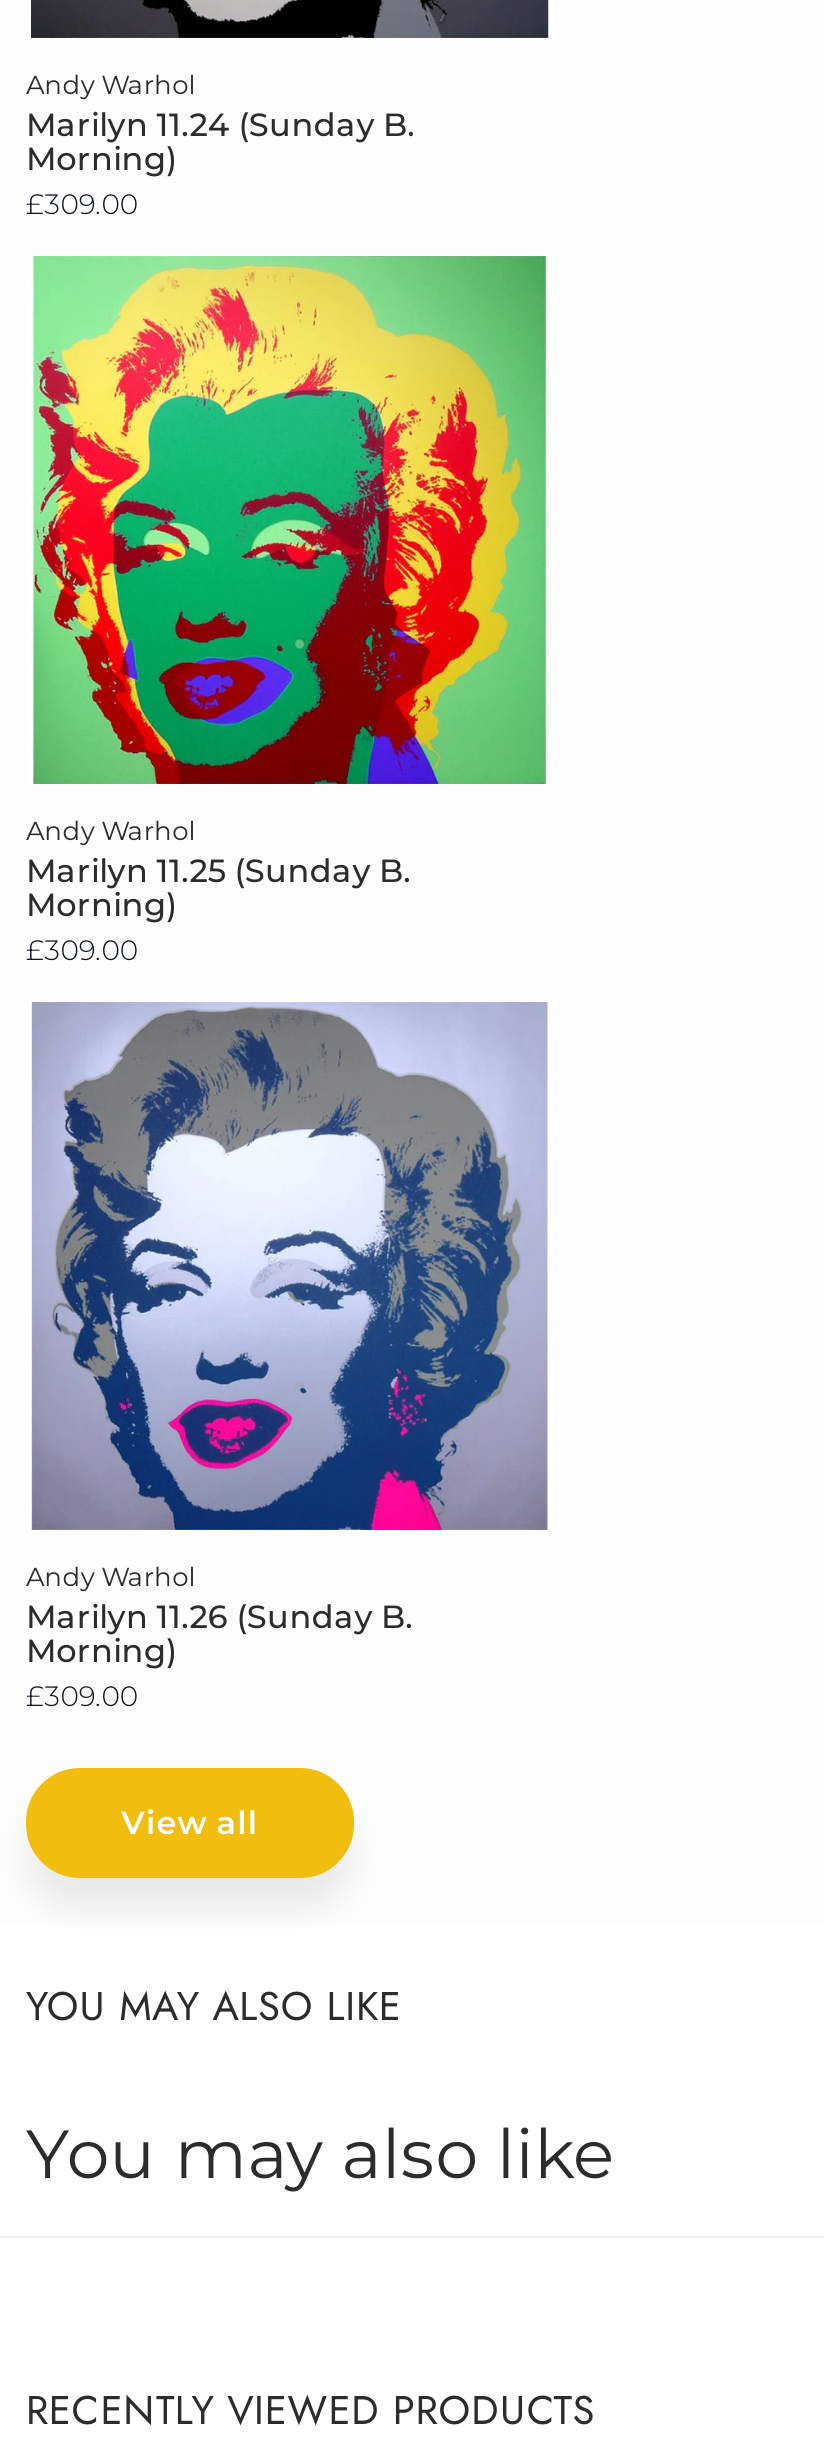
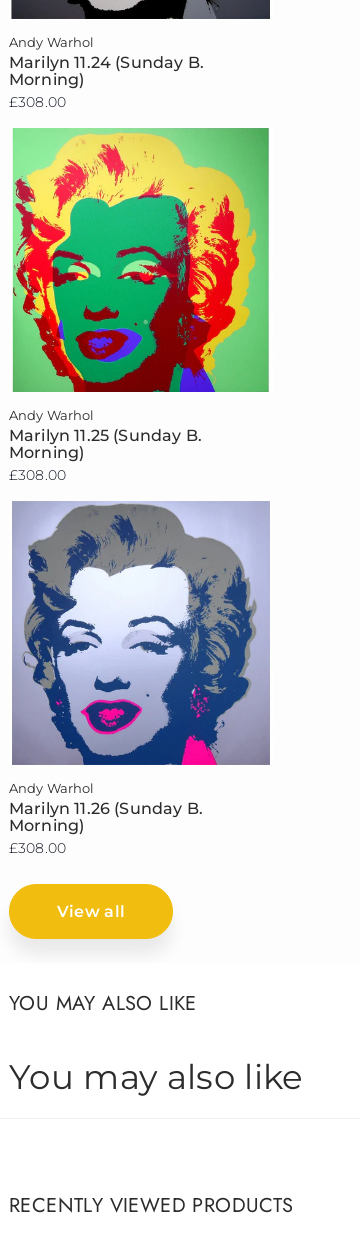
[26,186,138,222] £309.00 -> [9,93,66,111] £308.00
[26,932,138,968] £309.00 -> [9,466,66,484] £308.00
[26,1678,138,1714] £309.00 -> [9,839,66,857] £308.00

